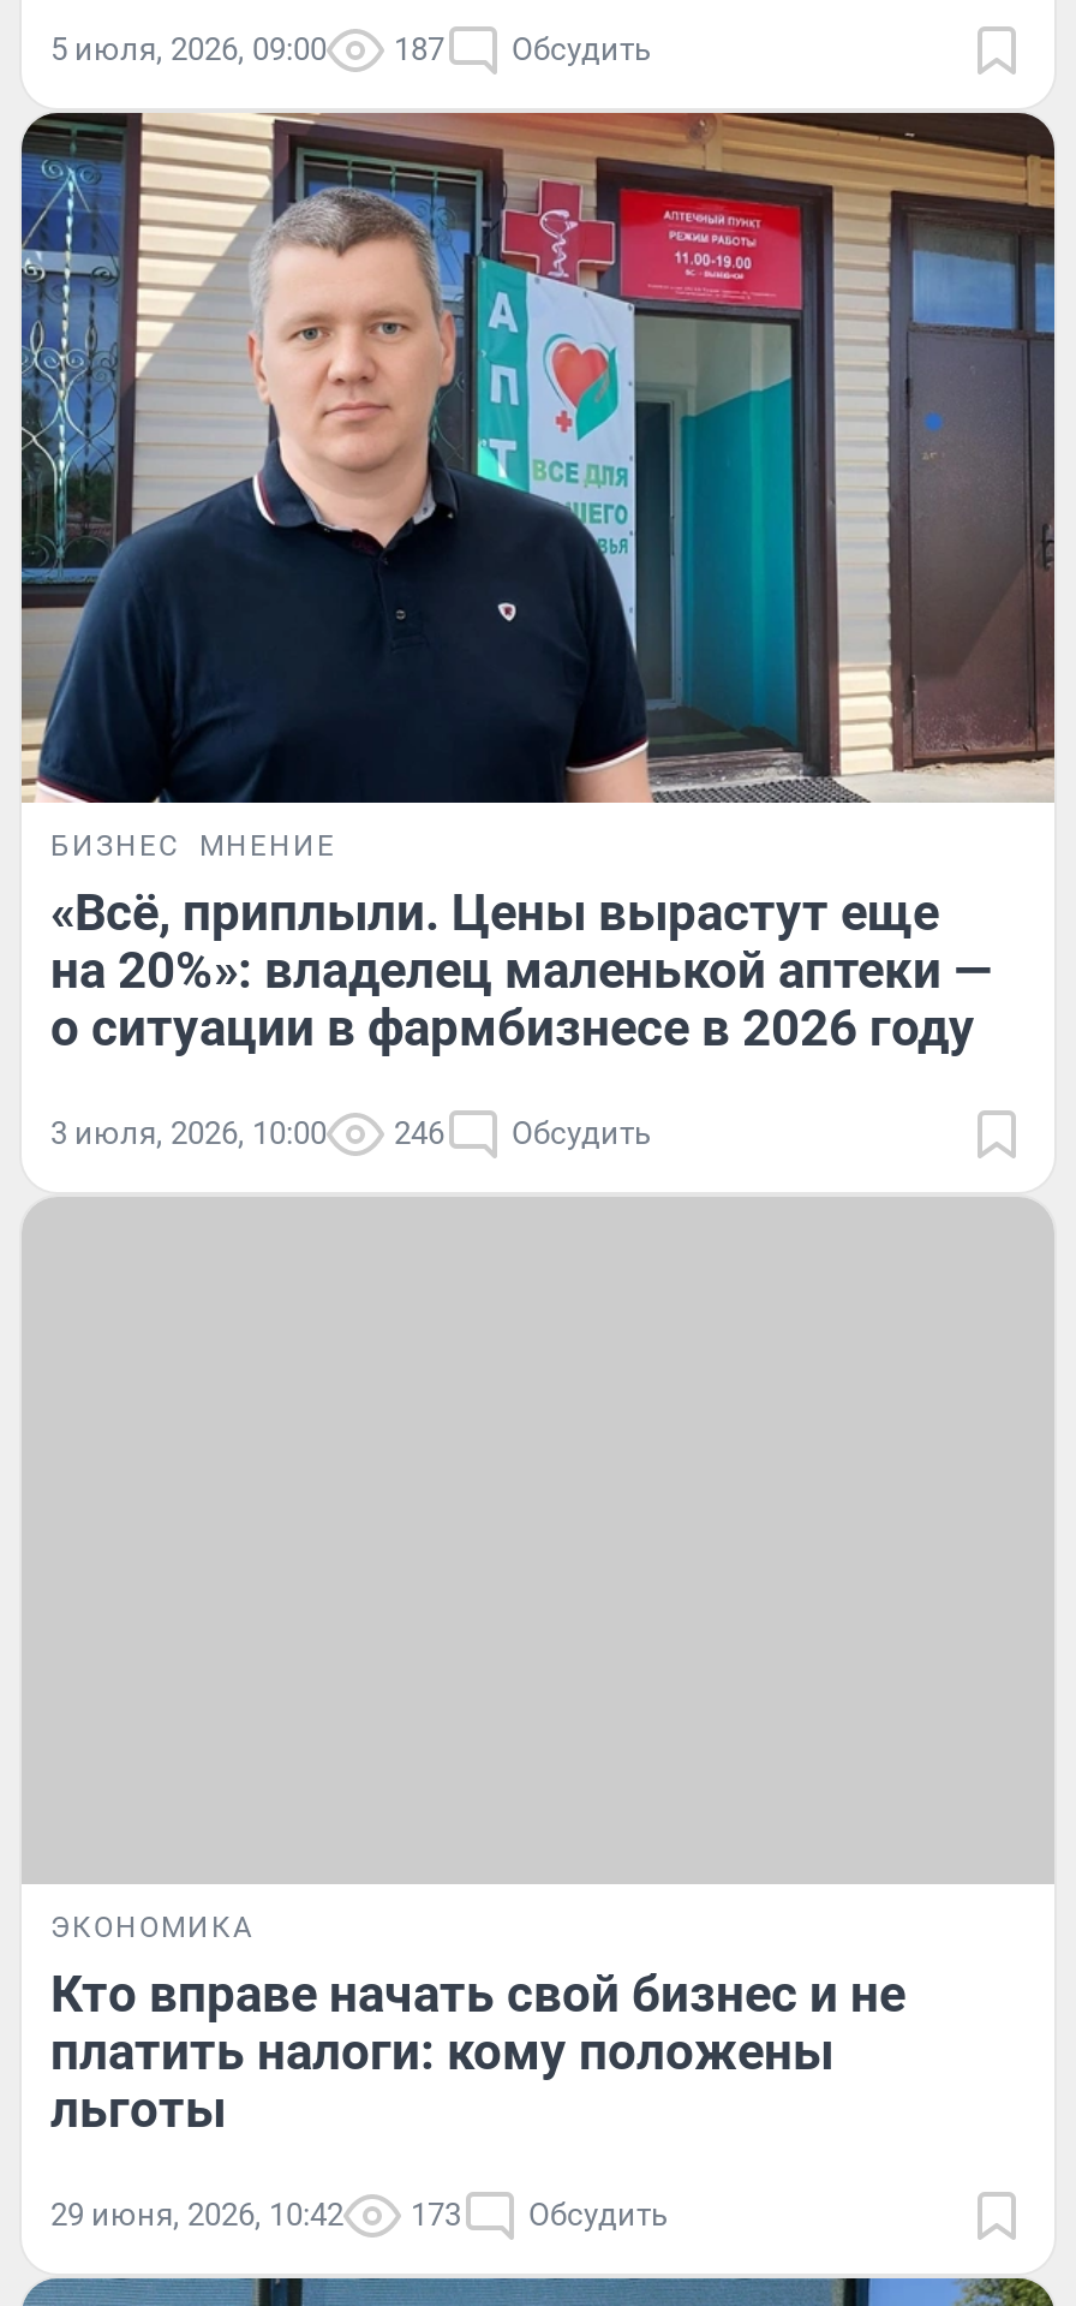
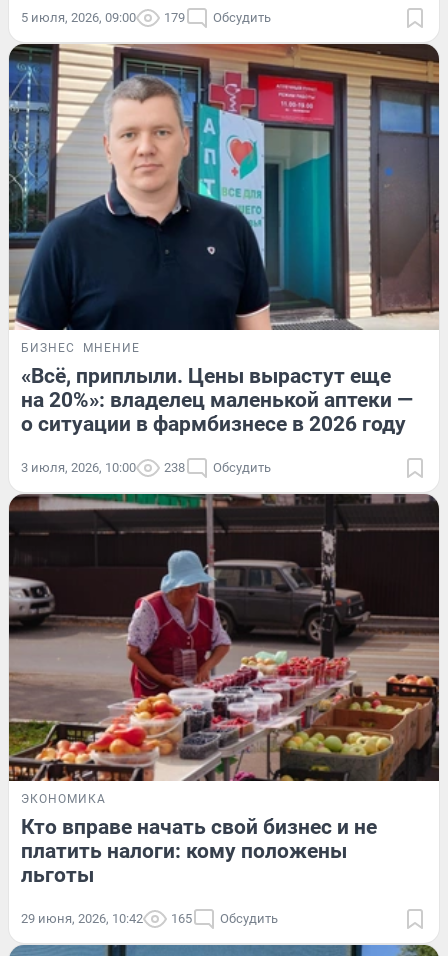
[50,31,651,68] 5 июля, 2026, 09:00 187 Обсудить -> [21,10,271,25] 5 июля, 2026, 09:00 179 Обсудить
[50,1114,651,1150] 3 июля, 2026, 10:00 246 Обсудить -> [21,460,271,475] 3 июля, 2026, 10:00 238 Обсудить
none -> [8,493,440,782] [image]
[50,2198,668,2234] 29 июня, 2026, 10:42 173 Обсудить -> [21,911,278,926] 29 июня, 2026, 10:42 165 Обсудить

